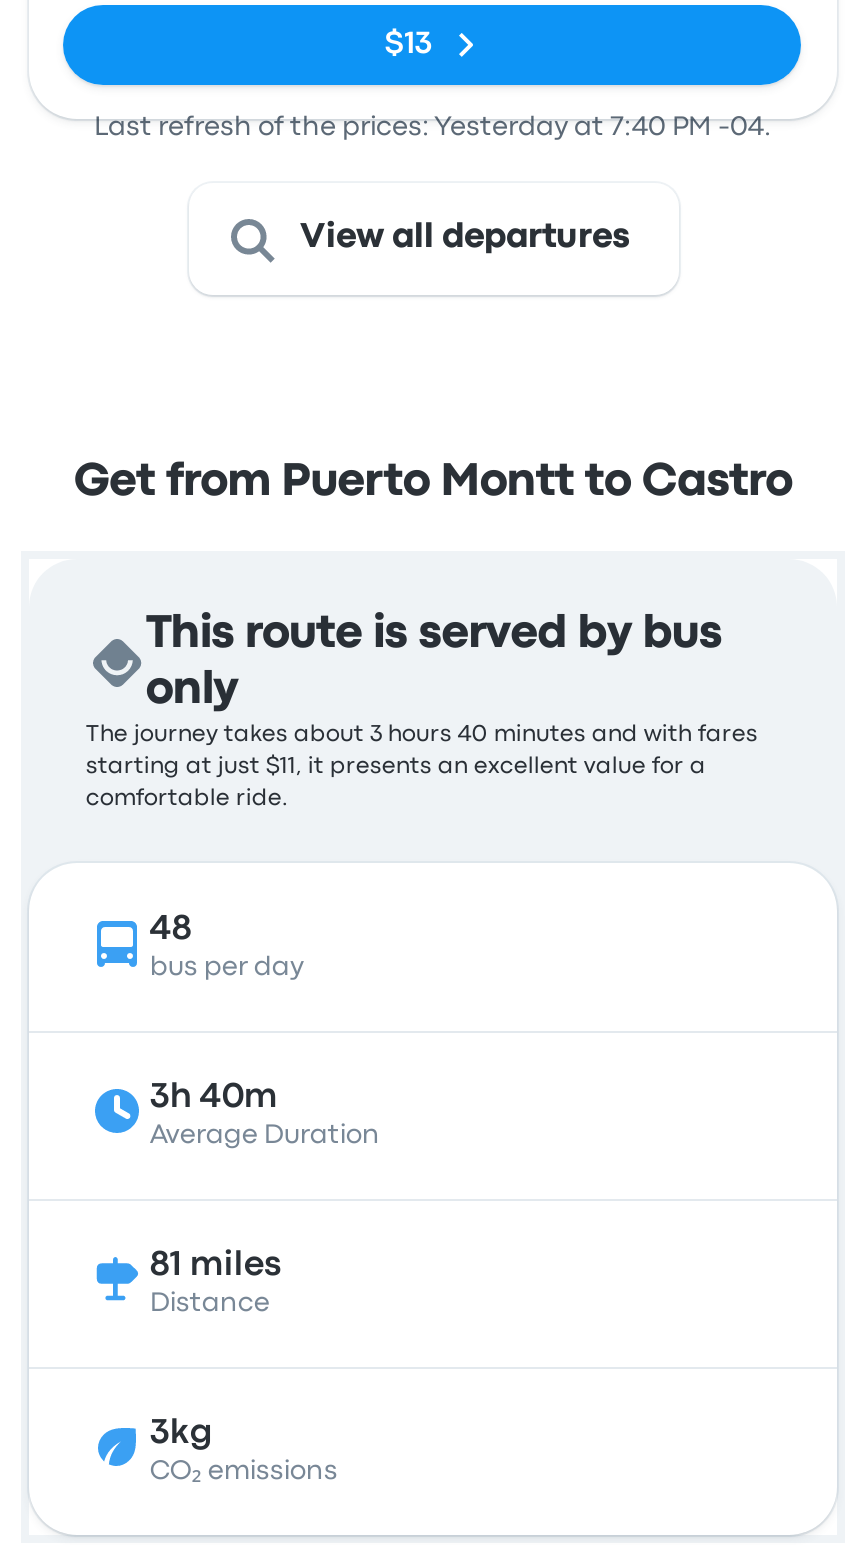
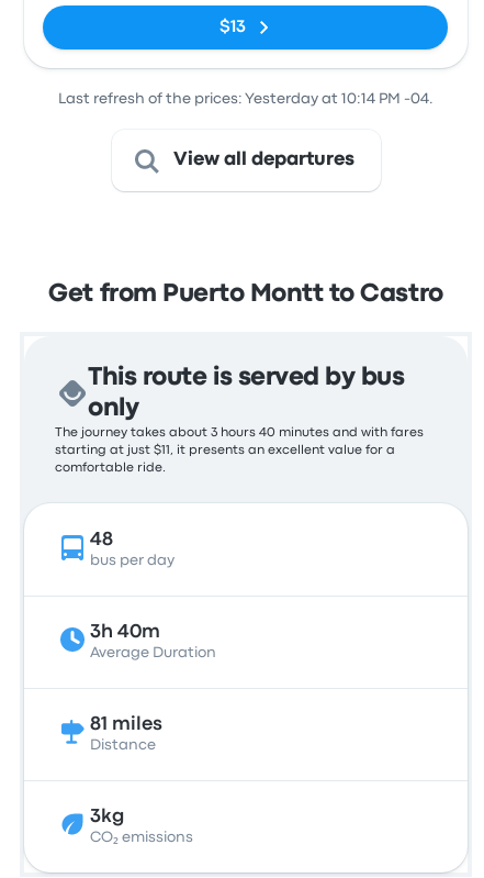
[94,115,772,139] Last refresh of the prices: Yesterday at 7:40 PM -04. -> [58,92,434,105] Last refresh of the prices: Yesterday at 10:14 PM -04.

